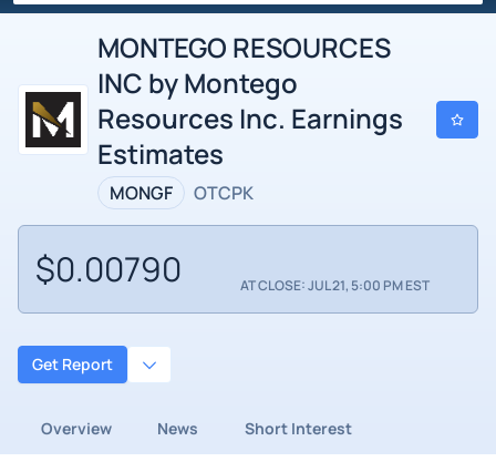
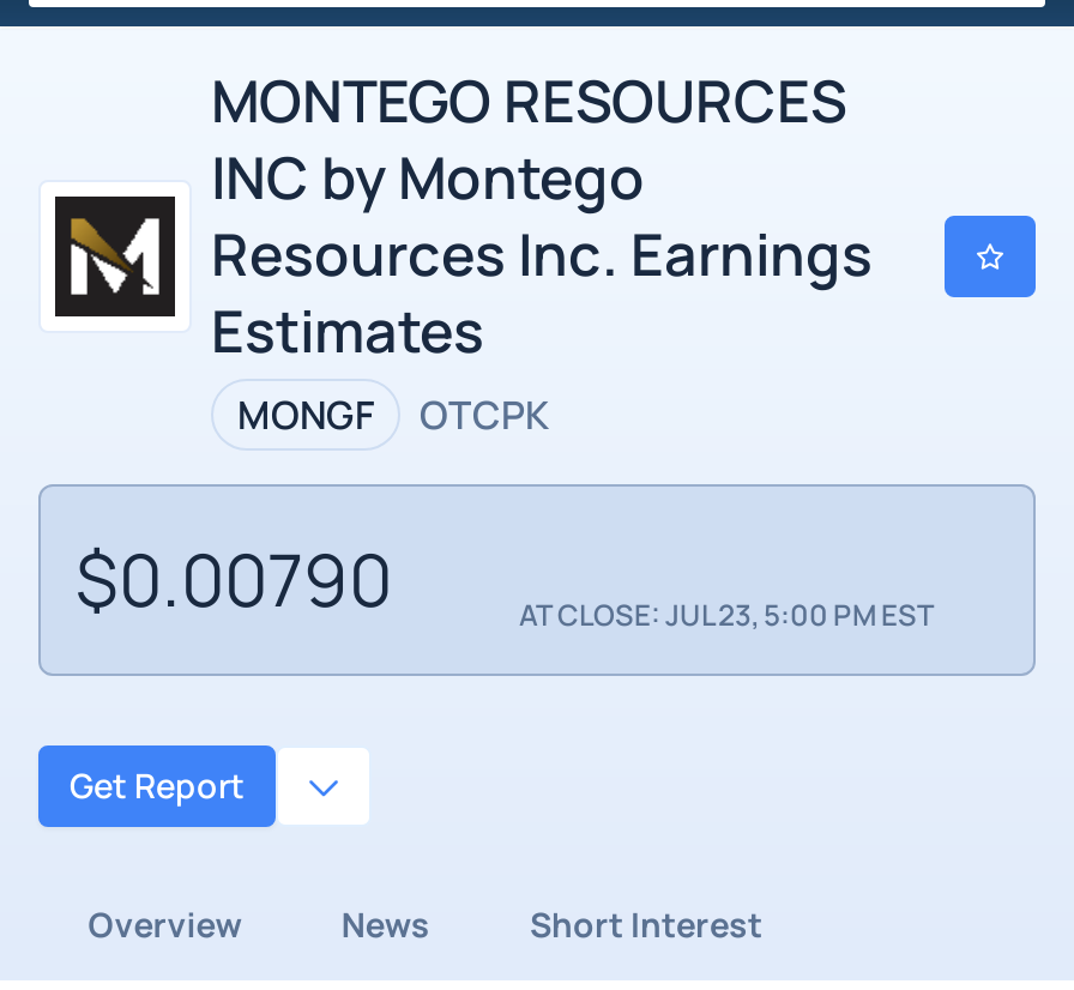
[240,276,429,295] AT CLOSE: JUL 21, 5:00 PM EST -> [519,595,934,636] AT CLOSE: JUL 23, 5:00 PM EST

